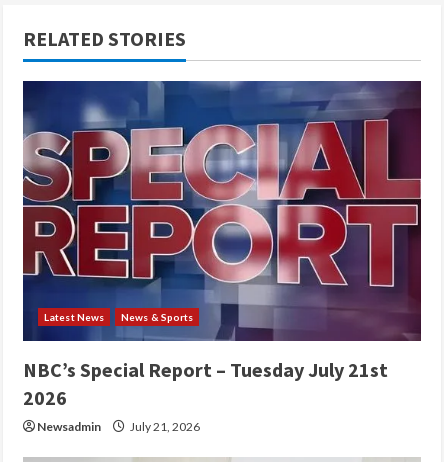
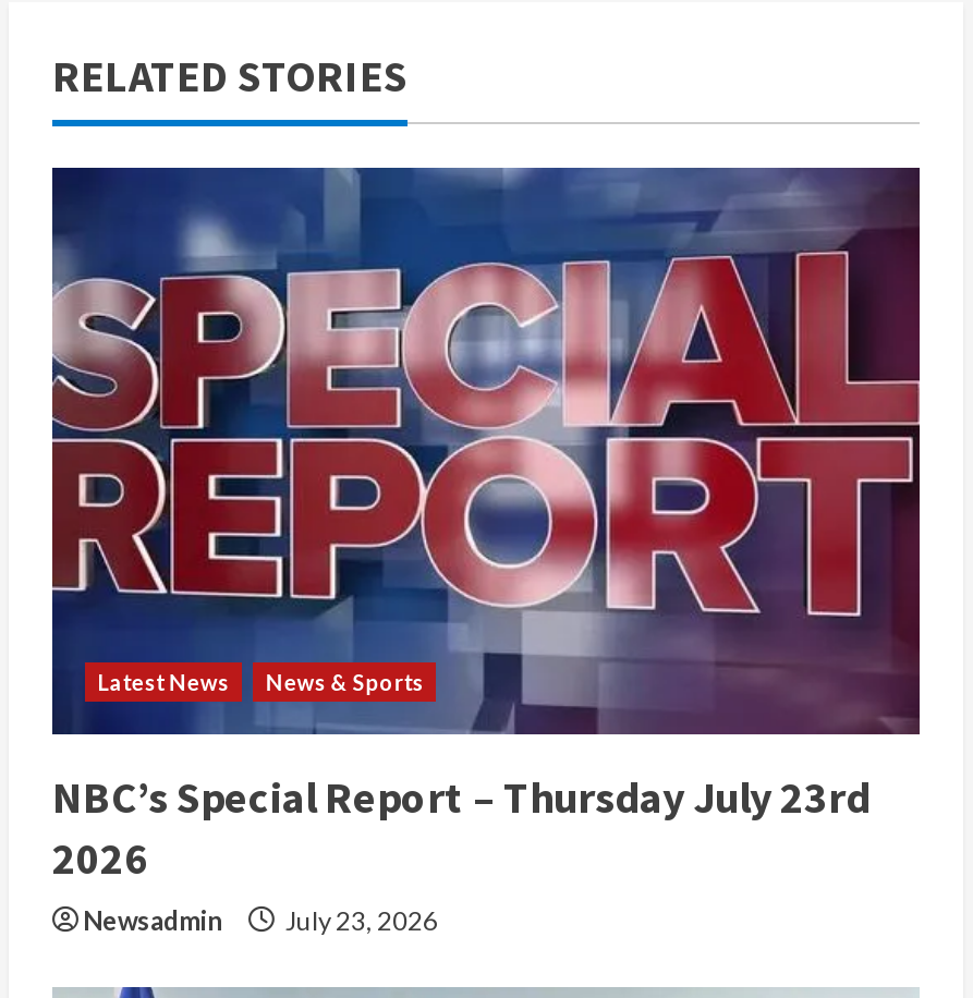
[23,357,388,382] NBC’s Special Report – Tuesday July 21st -> [52,769,869,824] NBC’s Special Report – Thursday July 23rd
[37,419,200,434] Newsadmin July 21, 2026 -> [83,904,438,937] Newsadmin July 23, 2026

